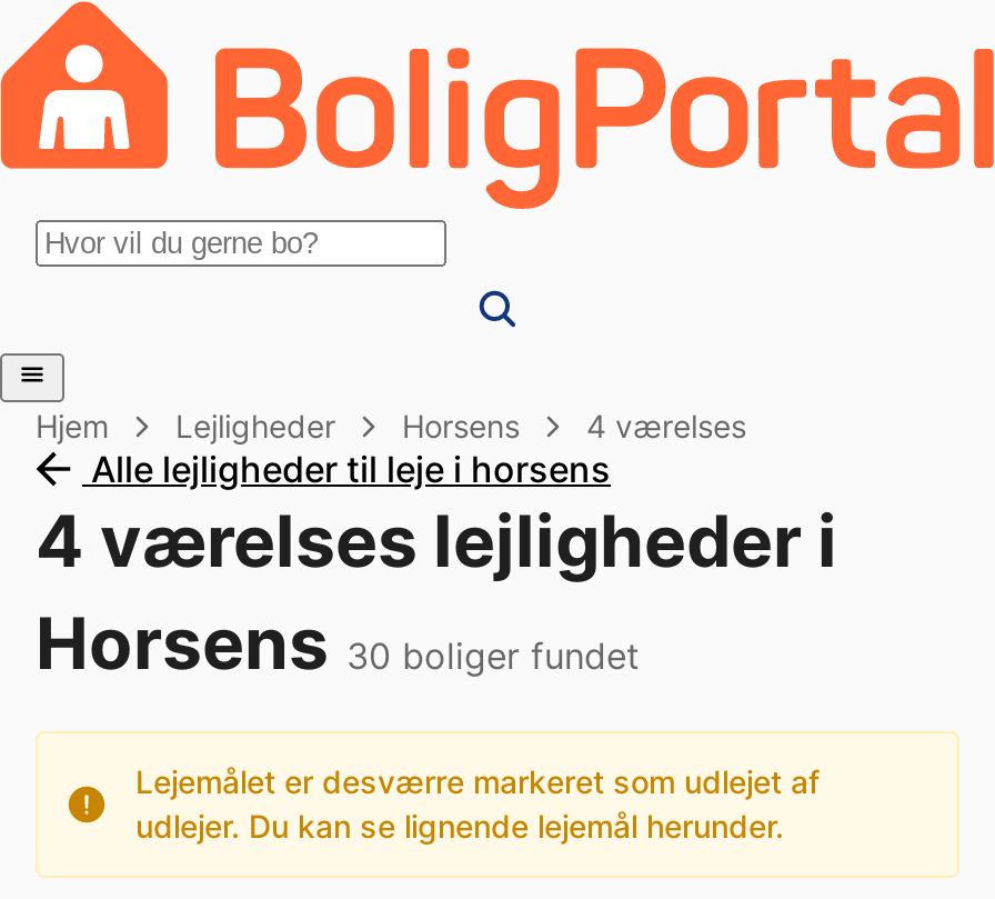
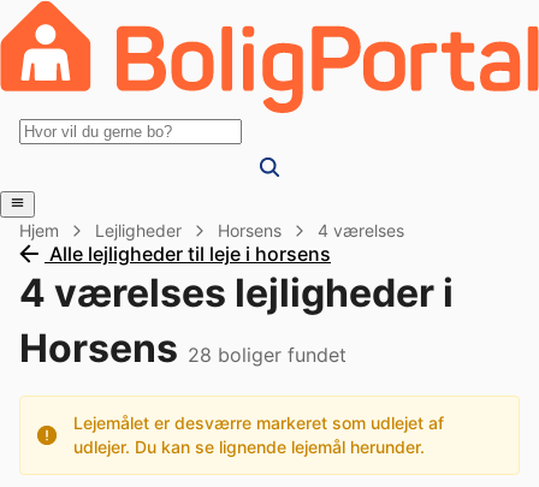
[36,600,640,687] Horsens 30 boliger fundet -> [19,325,346,372] Horsens 28 boliger fundet

